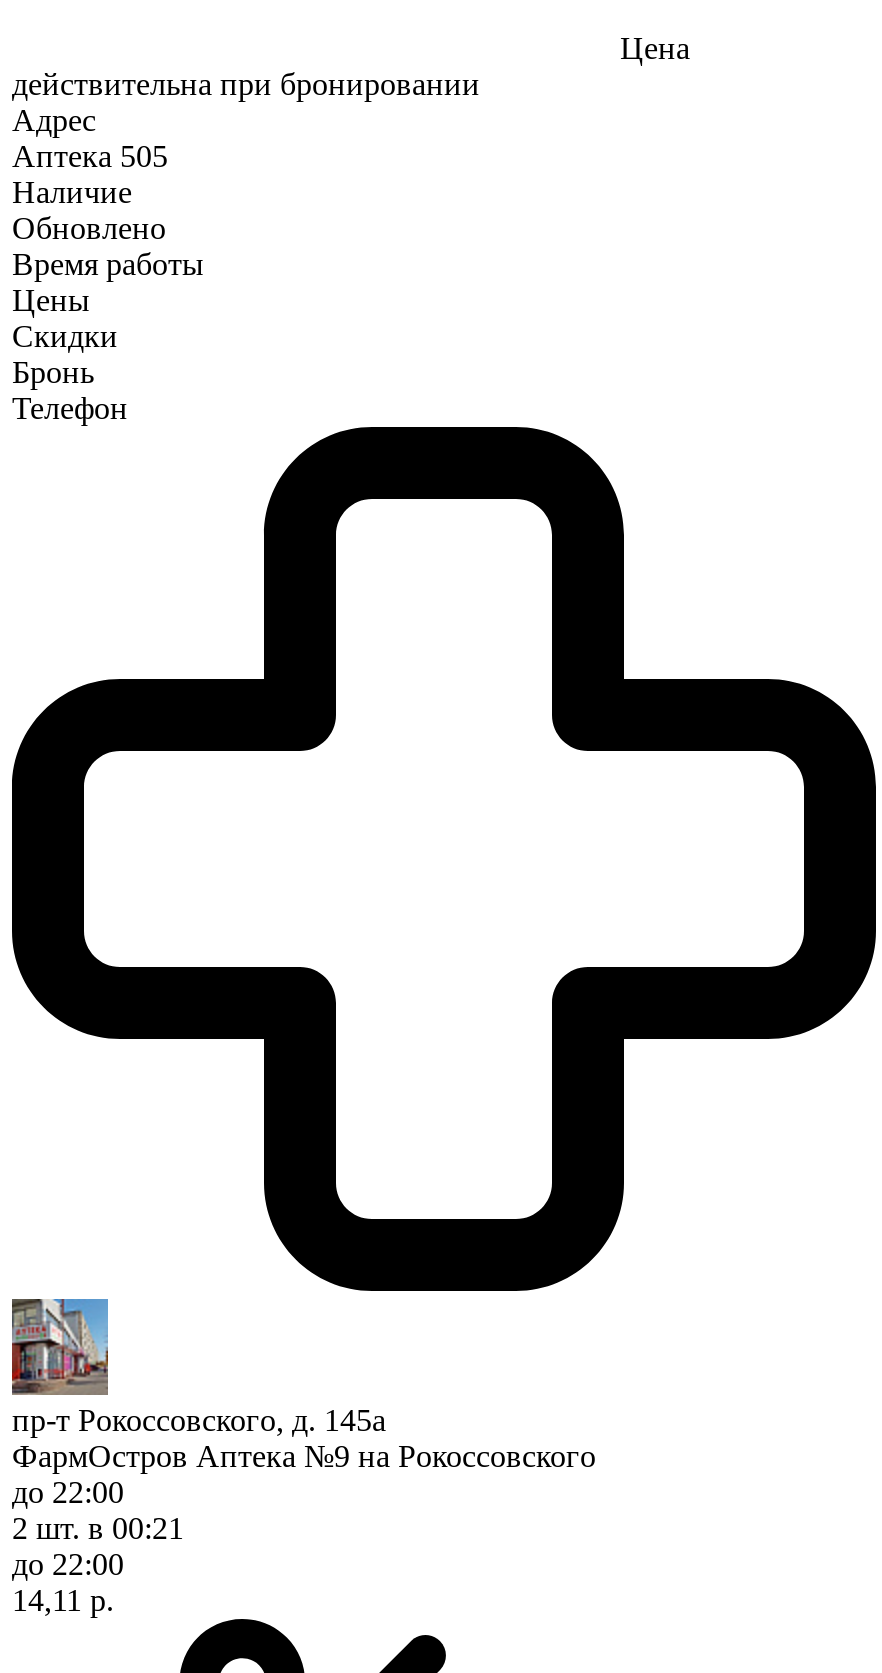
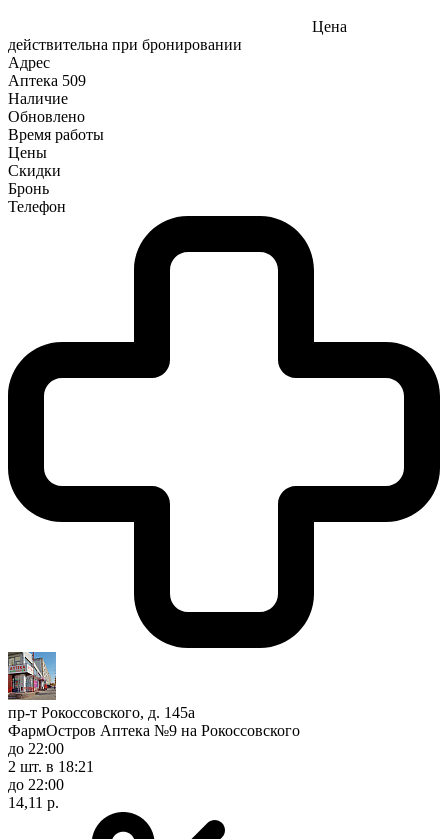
[12,139,168,173] Аптека 505 -> [8,72,86,89] Аптека 509
[12,1511,184,1545] 2 шт. в 00:21 -> [8,758,94,775] 2 шт. в 18:21

